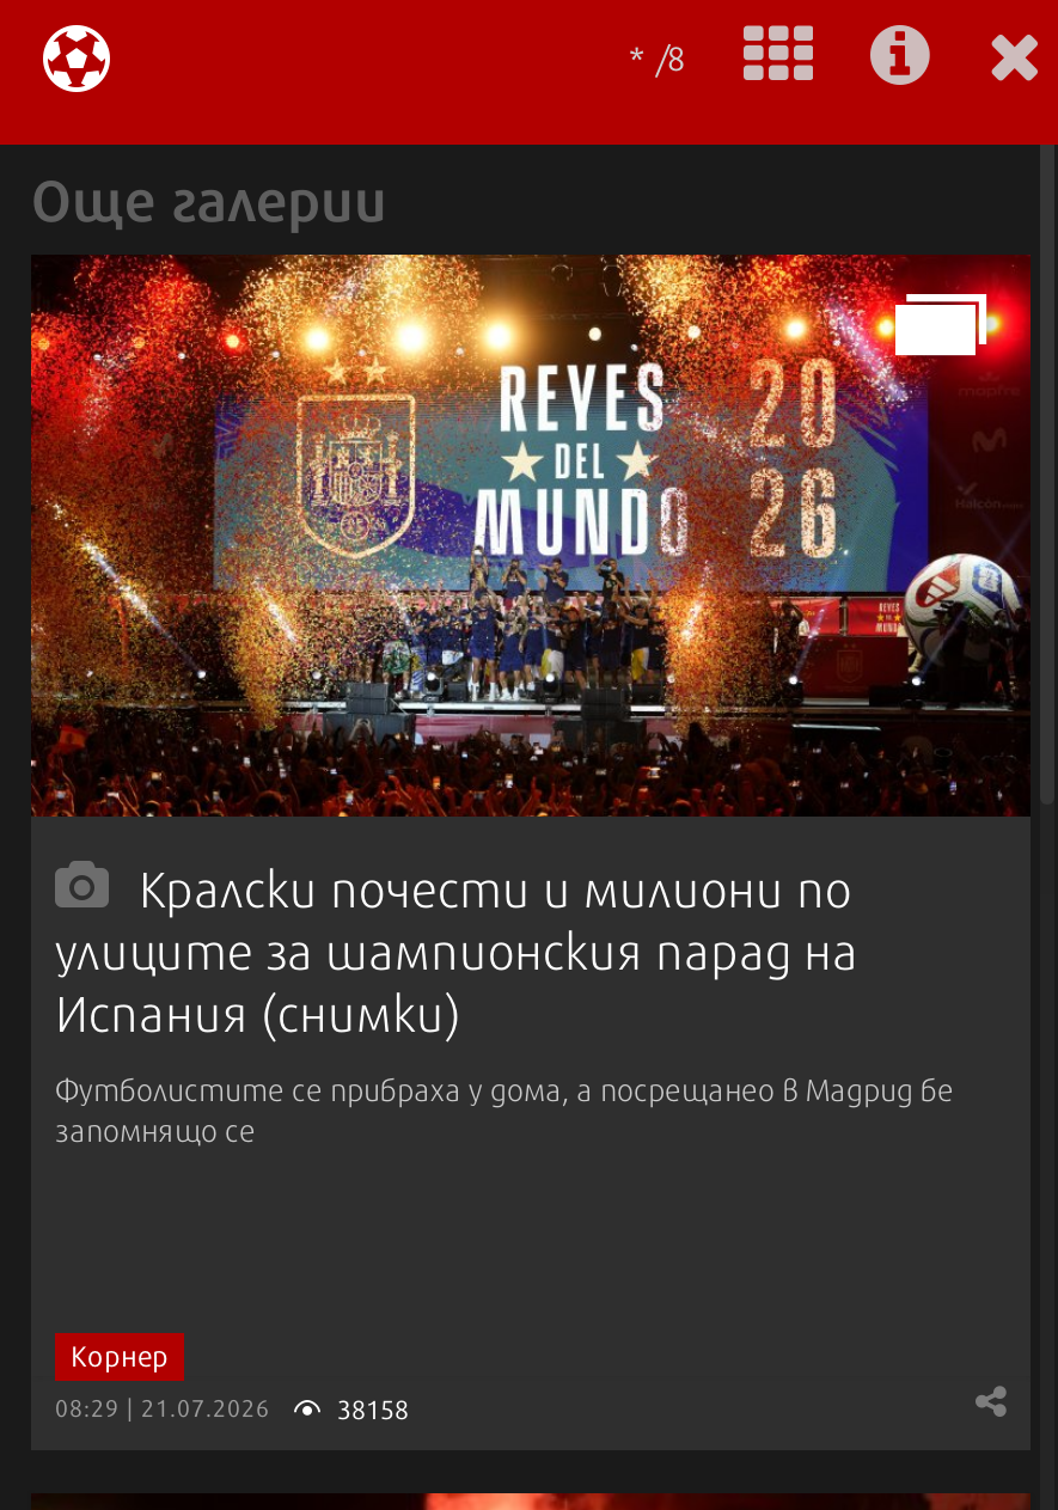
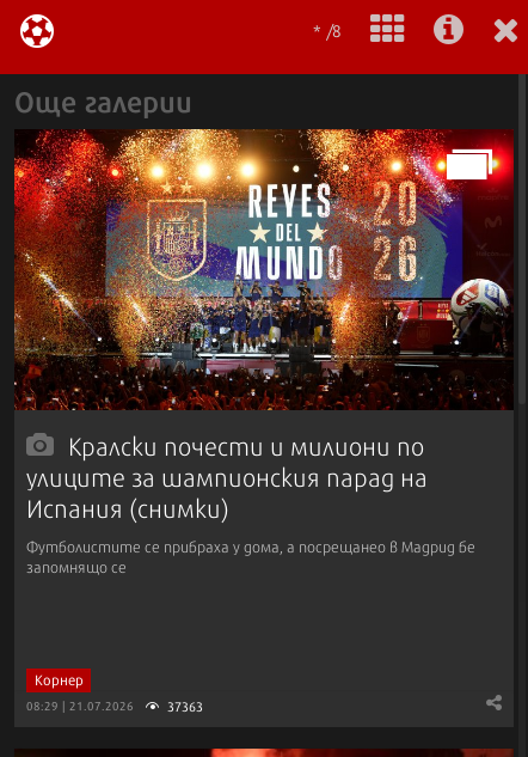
[330,1388,409,1426] 38158 -> [164,696,203,715] 37363

